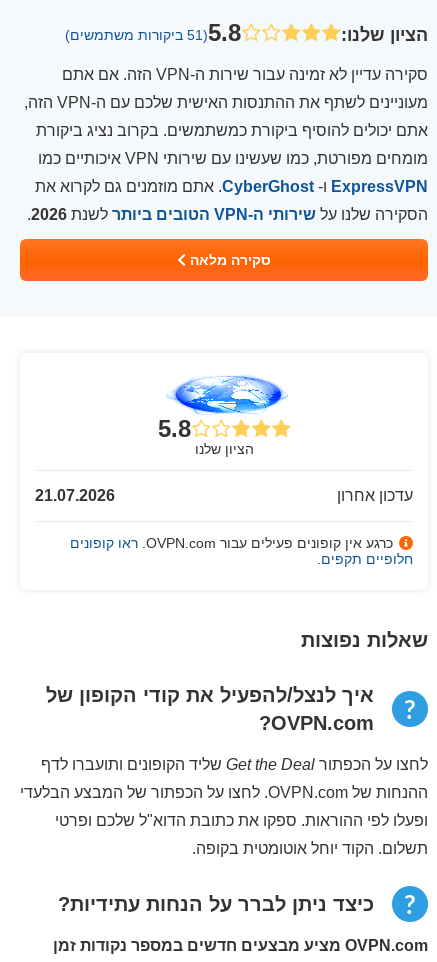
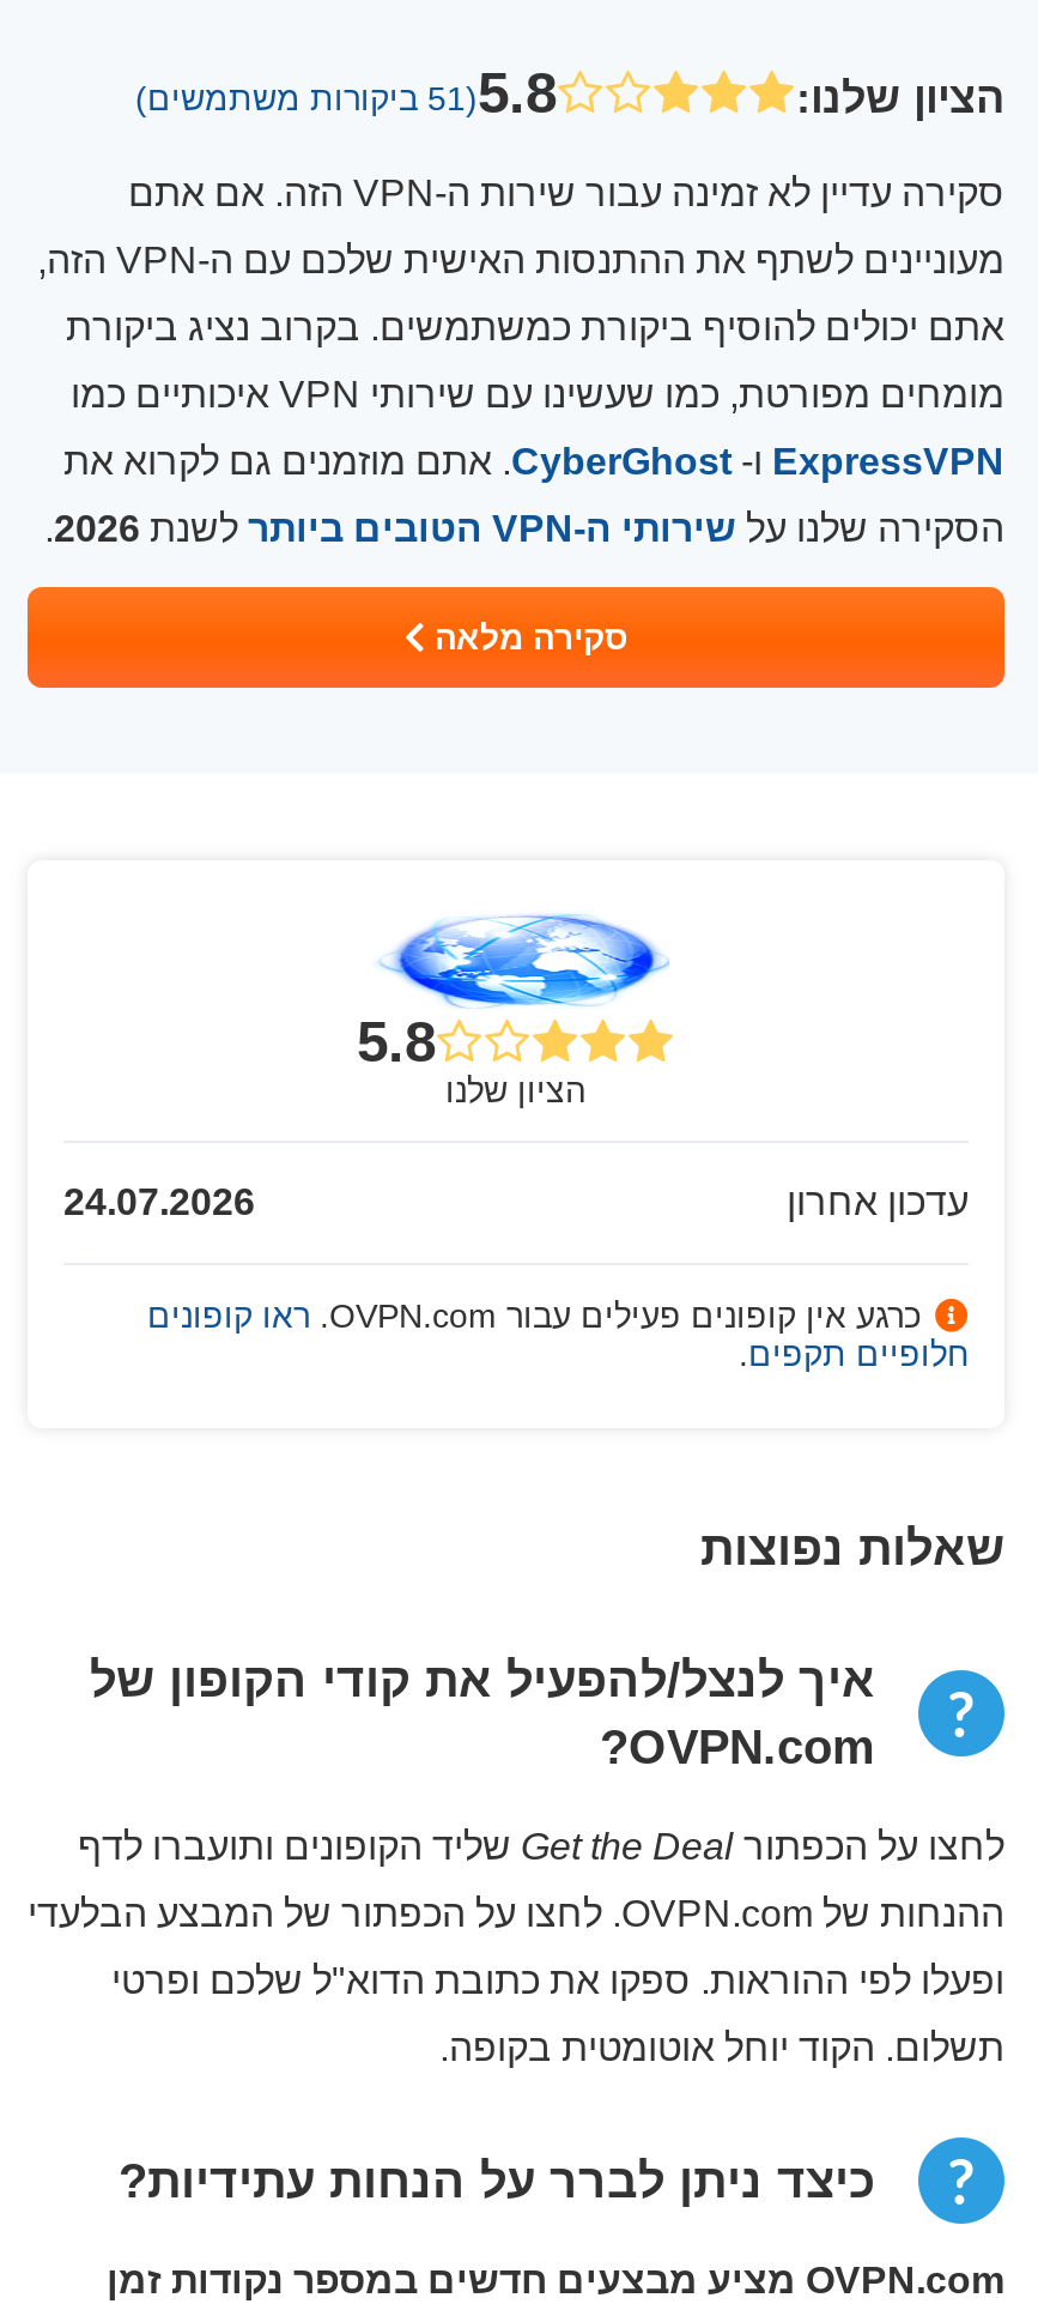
[35,487,115,504] 21.07.2026 -> [63,1181,255,1222] 24.07.2026

